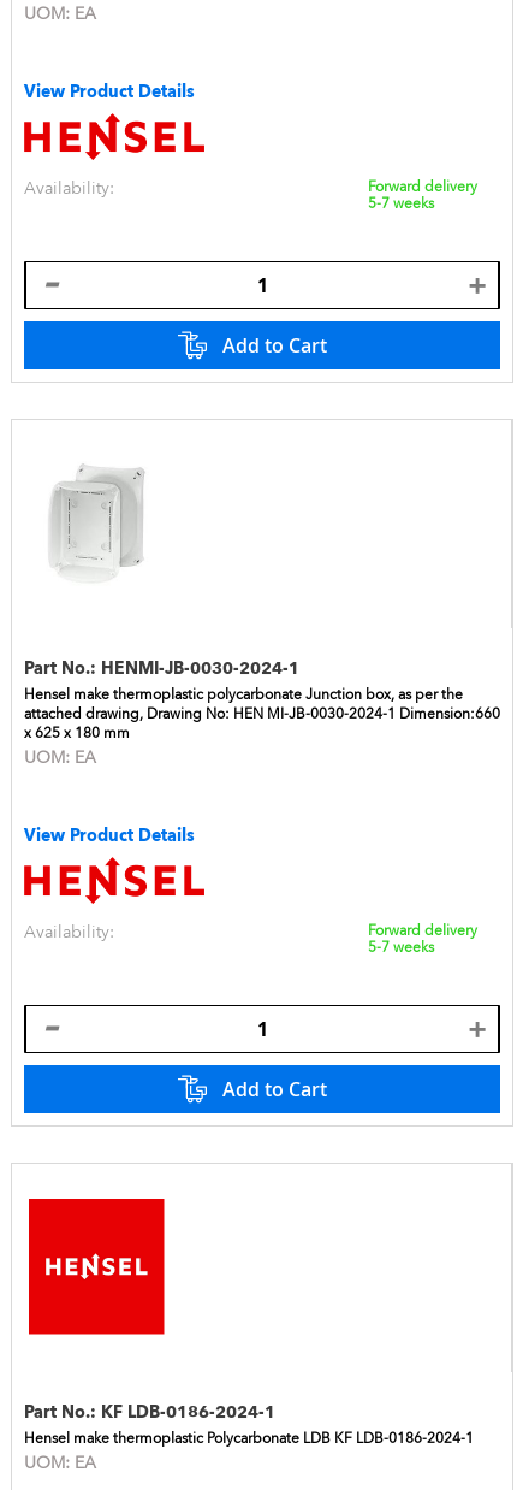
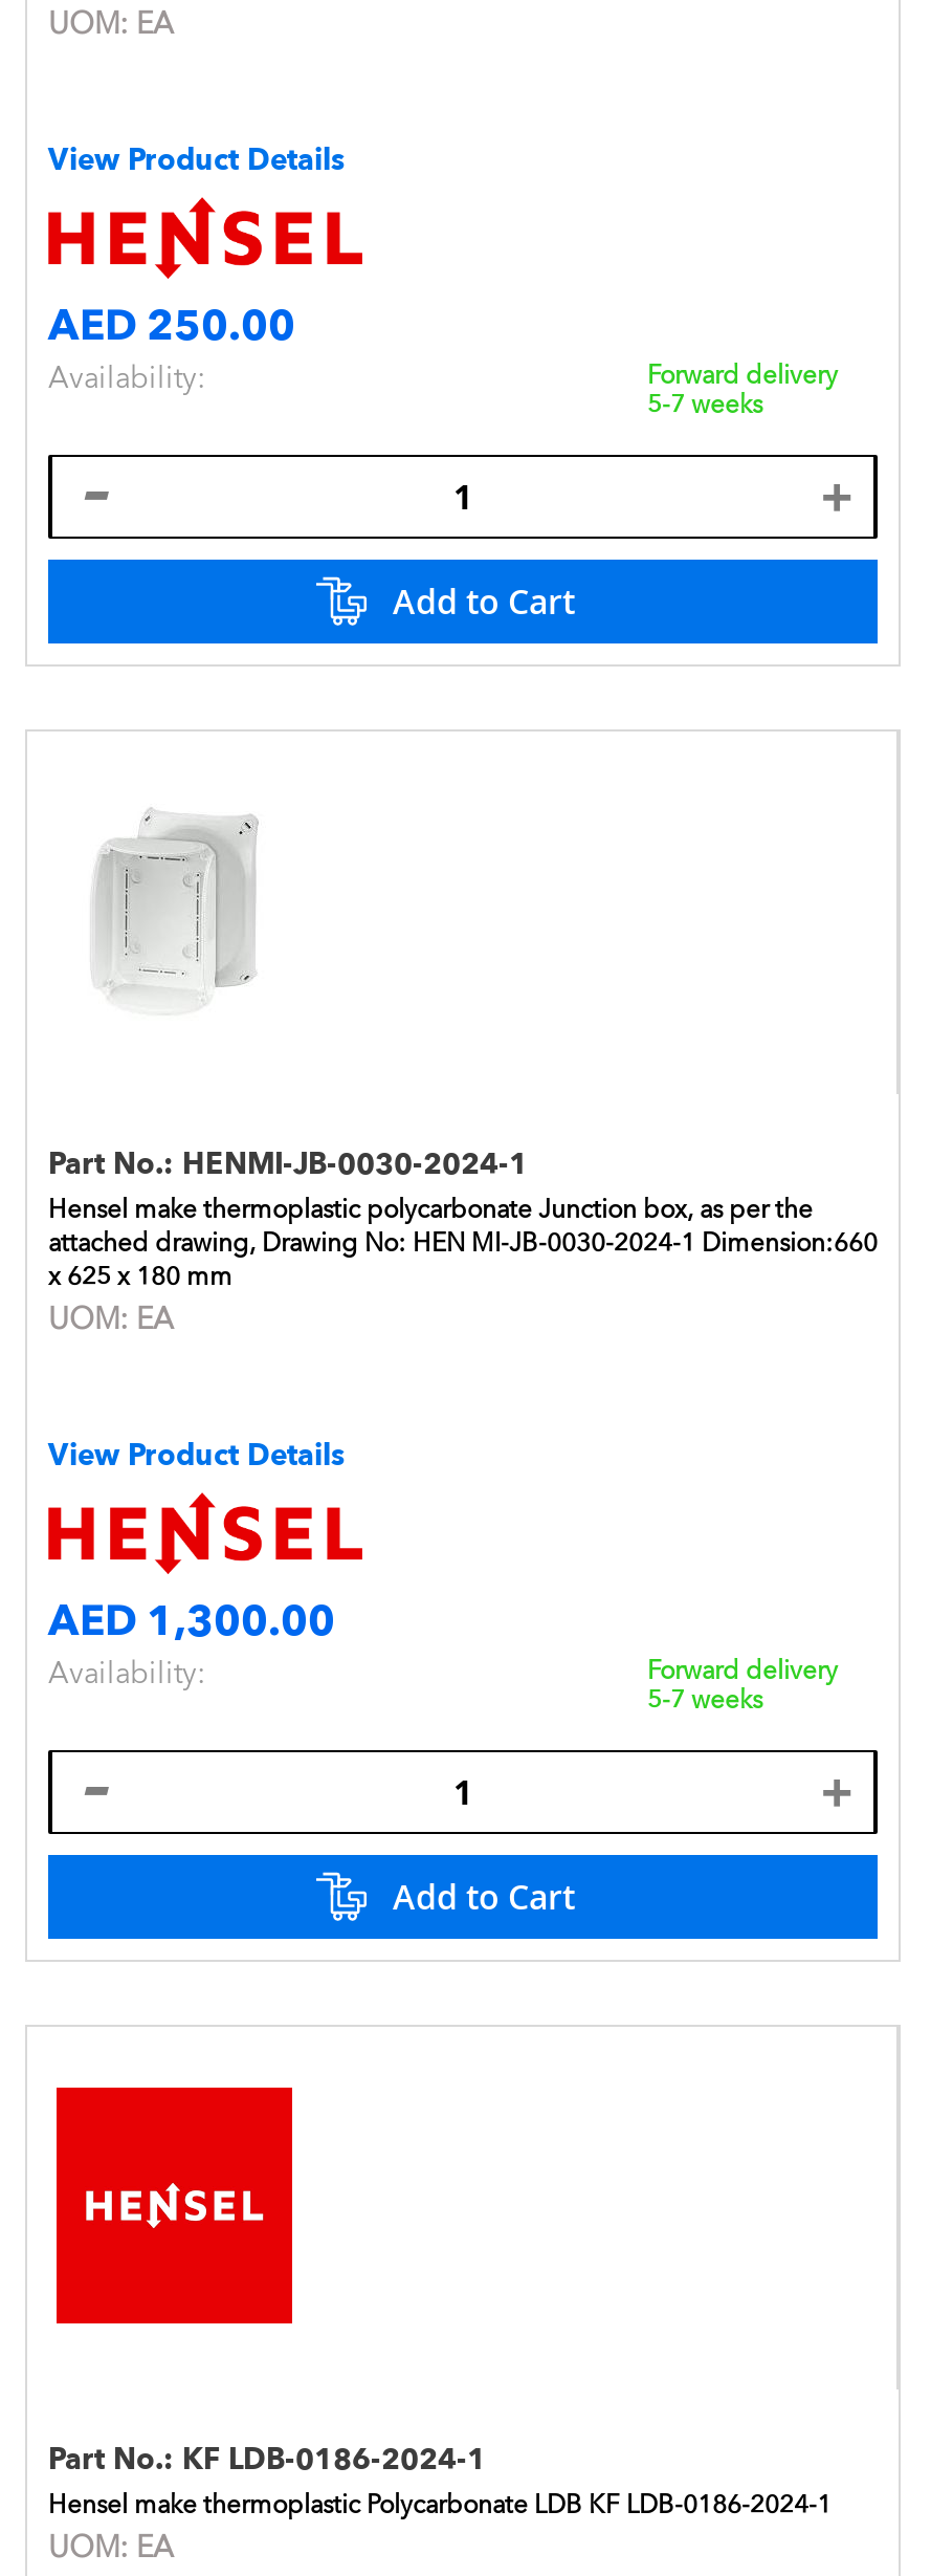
none -> [48,299,295,350] AED 250.00
moved [24,178,477,212] -> [48,360,838,419]: Availability: | Forward delivery | 5-7 weeks
none -> [48,1595,335,1645] AED 1,300.00
moved [24,922,477,955] -> [48,1655,838,1714]: Availability: | Forward delivery | 5-7 weeks

